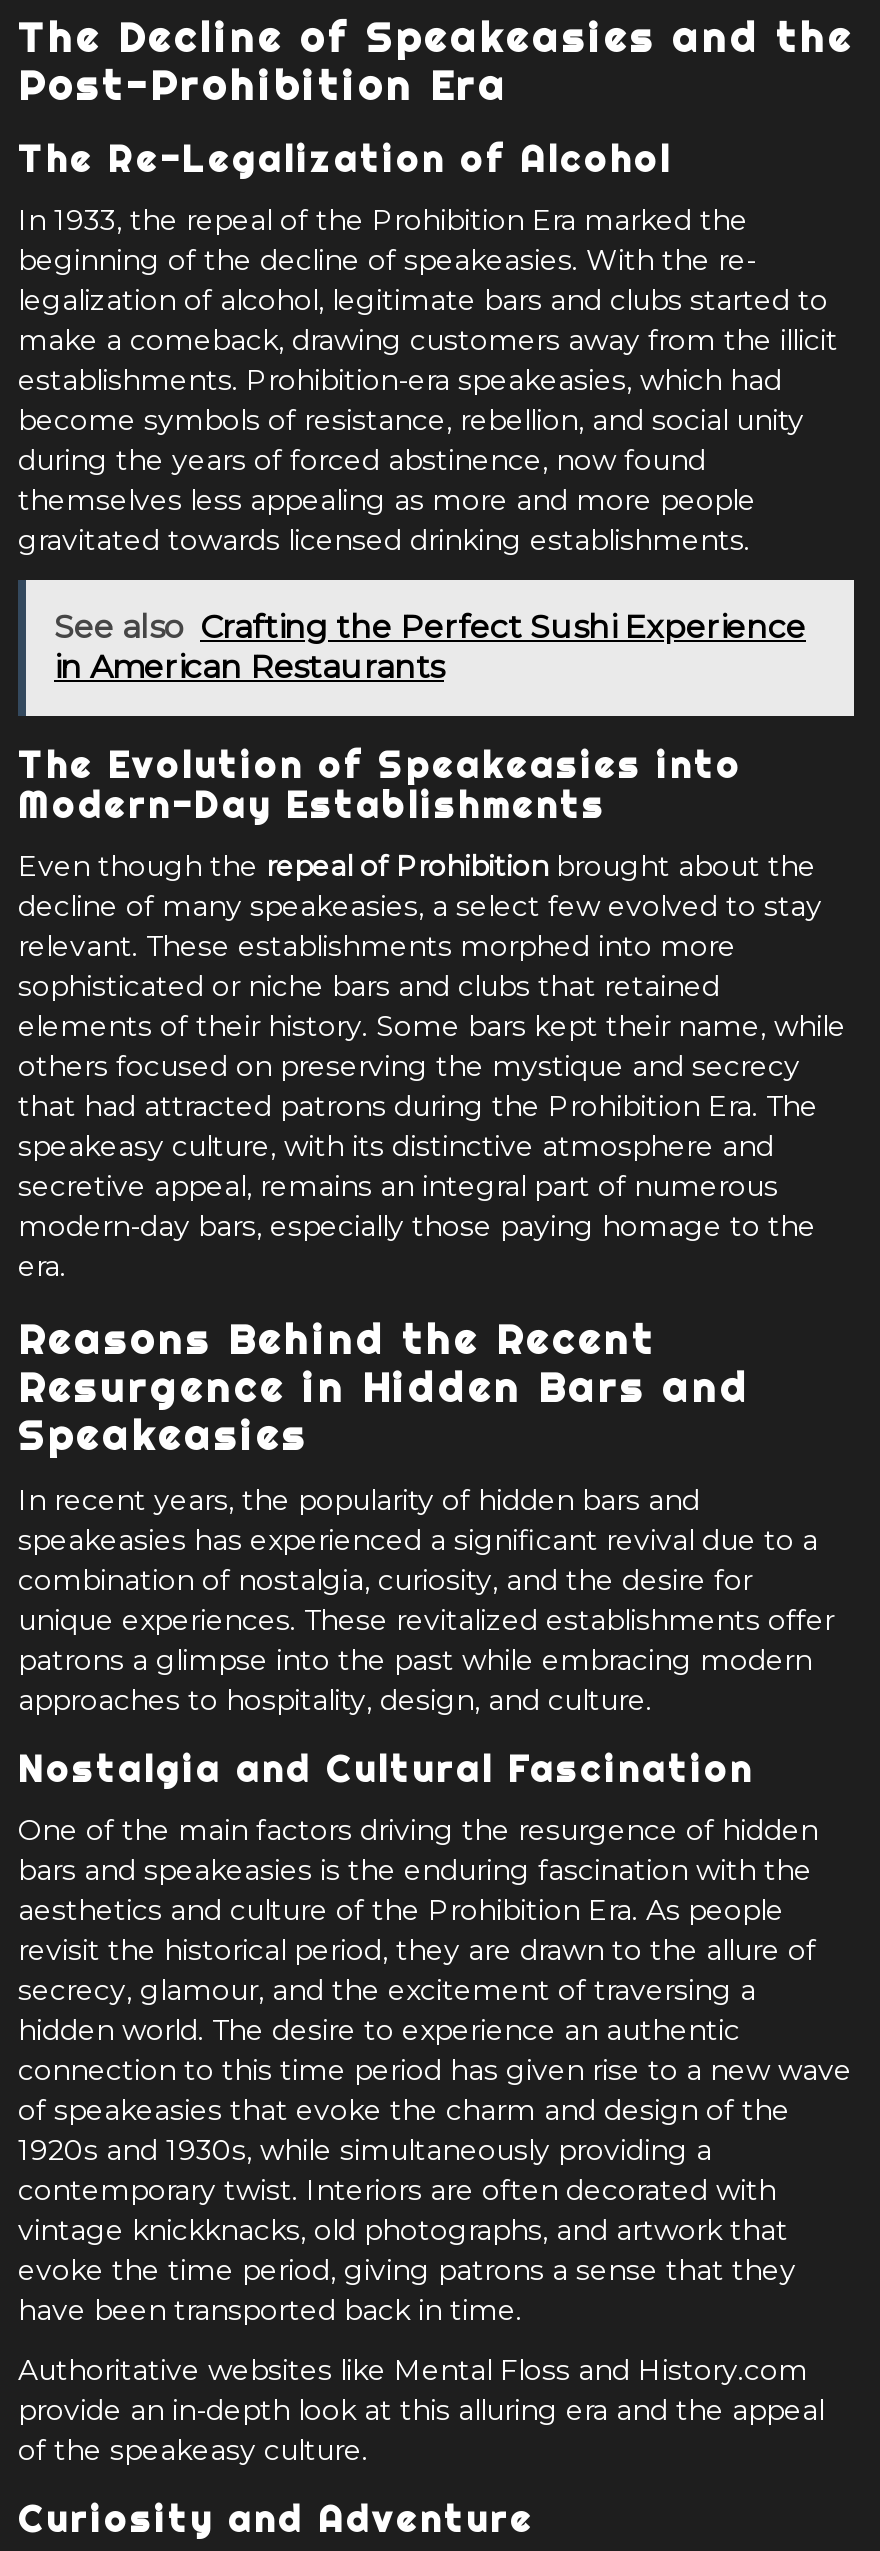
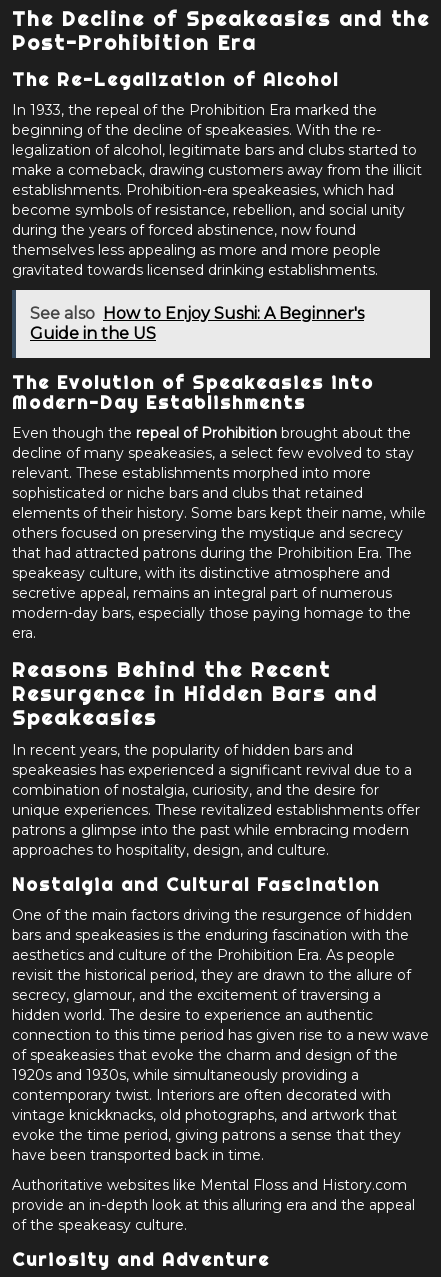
[54,608,806,686] See also Crafting the Perfect Sushi Experience | in American Restaurants -> [30,304,364,343] See also How to Enjoy Sushi: A Beginner's | Guide in the US

